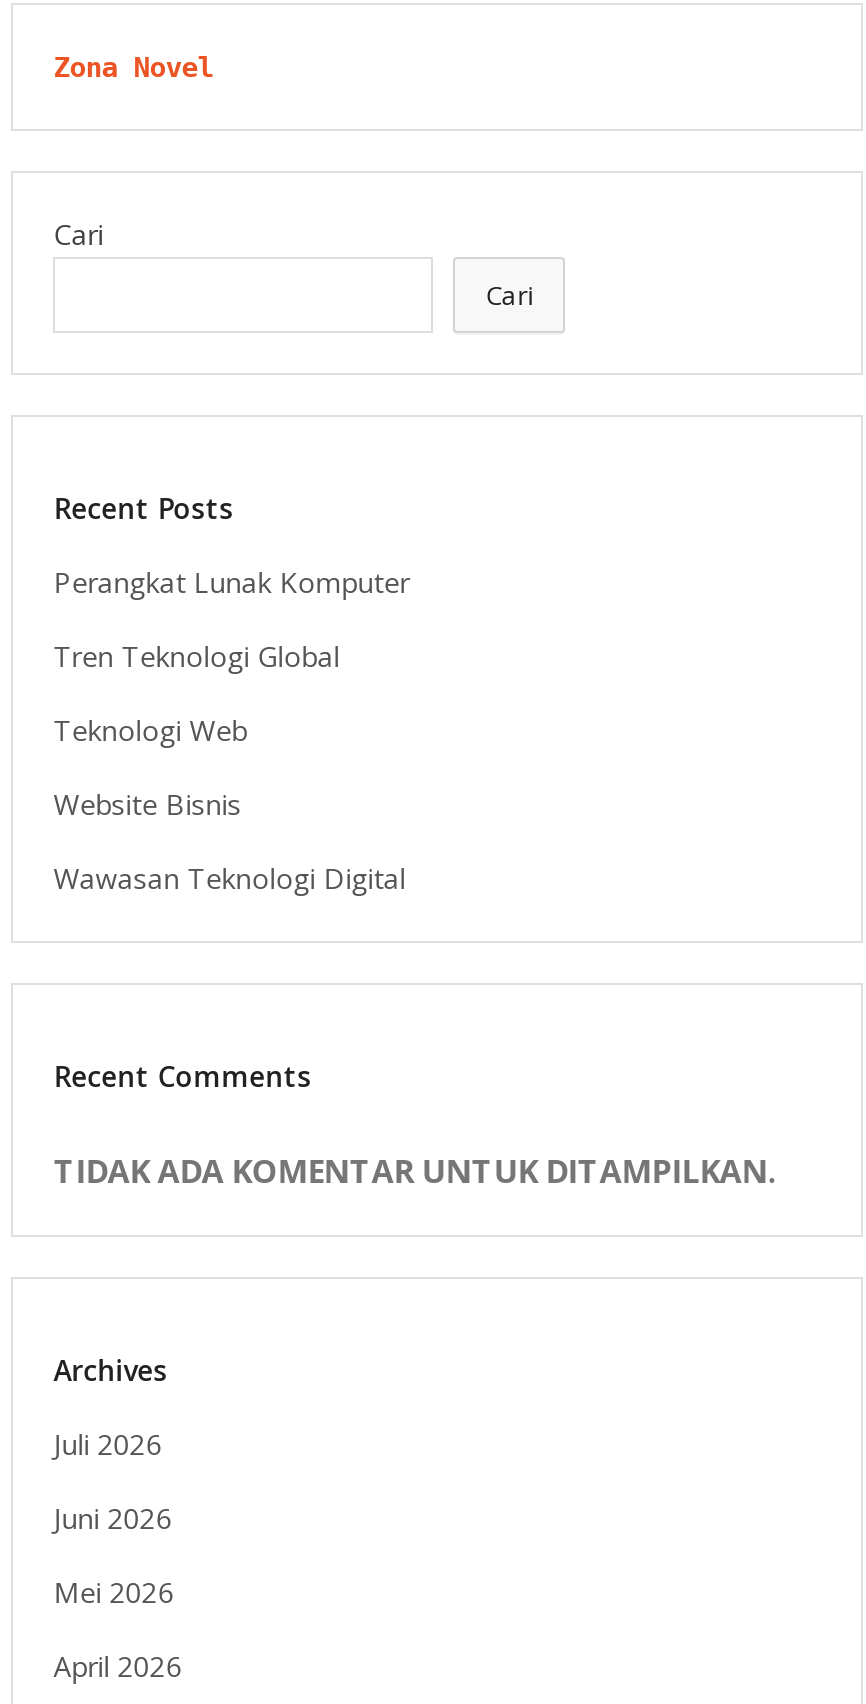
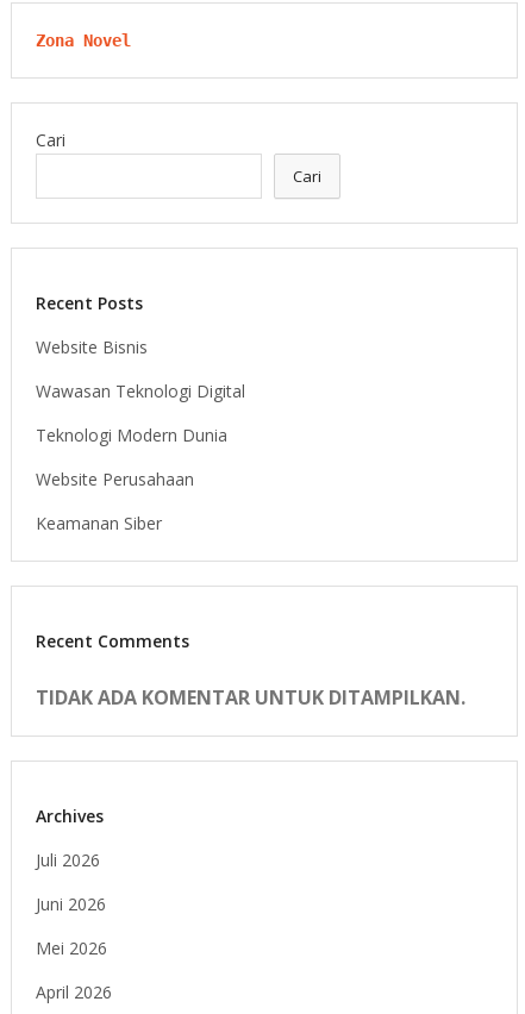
[53,562,409,748] Perangkat Lunak Komputer | Tren Teknologi Global | Teknologi Web -> none
moved [53,784,405,896] -> [36,335,245,402]: Website Bisnis | Wawasan Teknologi Digital
none -> [36,423,228,534] Teknologi Modern Dunia | Website Perusahaan | Keamanan Siber

